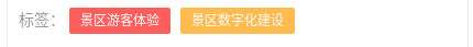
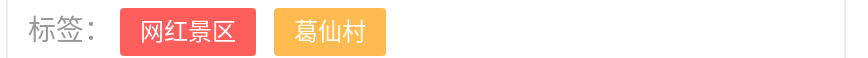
[80,13,284,28] 景区游客体验 | 景区数字化建设 -> [140,17,366,45] 网红景区 | 葛仙村

